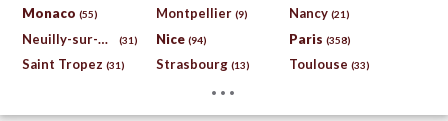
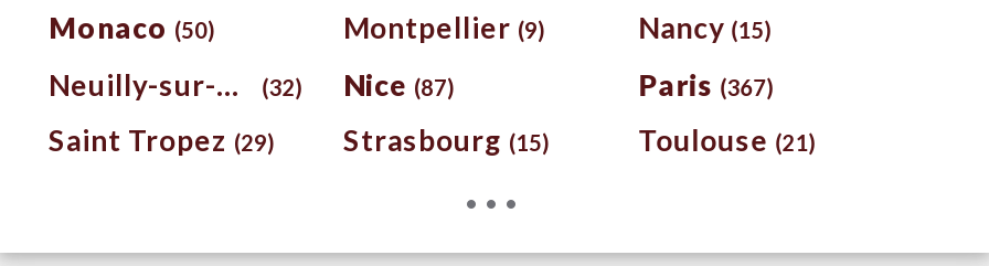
[22,5,98,21] Monaco (55) -> [49,10,216,45] Monaco (50)
[289,5,350,21] Nancy (21) -> [638,10,773,45] Nancy (15)
[119,34,138,46] (31) -> [262,73,304,100] (32)
[155,31,206,47] Nice (94) -> [343,67,456,102] Nice (87)
[289,31,351,47] Paris (358) -> [638,67,775,102] Paris (367)
[22,56,125,72] Saint Tropez (31) -> [49,123,276,159] Saint Tropez (29)
[155,56,249,72] Strasbourg (13) -> [343,123,551,159] Strasbourg (15)
[289,56,370,72] Toulouse (33) -> [638,123,817,159] Toulouse (21)

